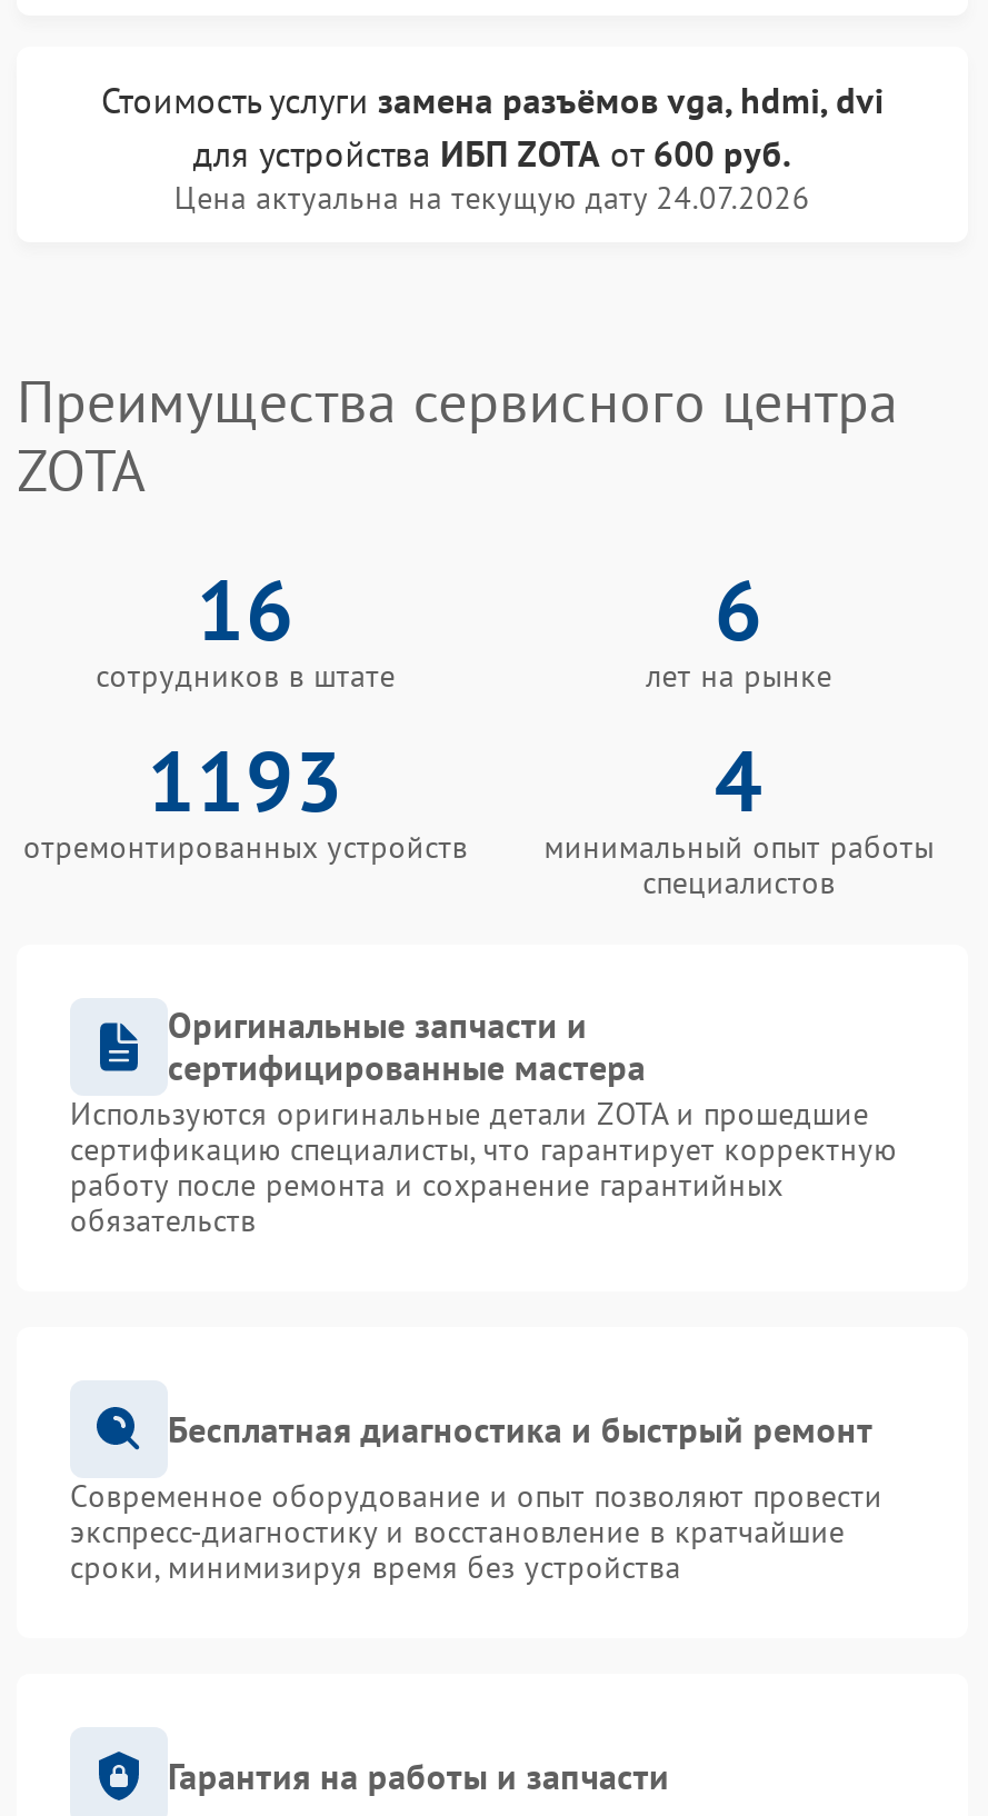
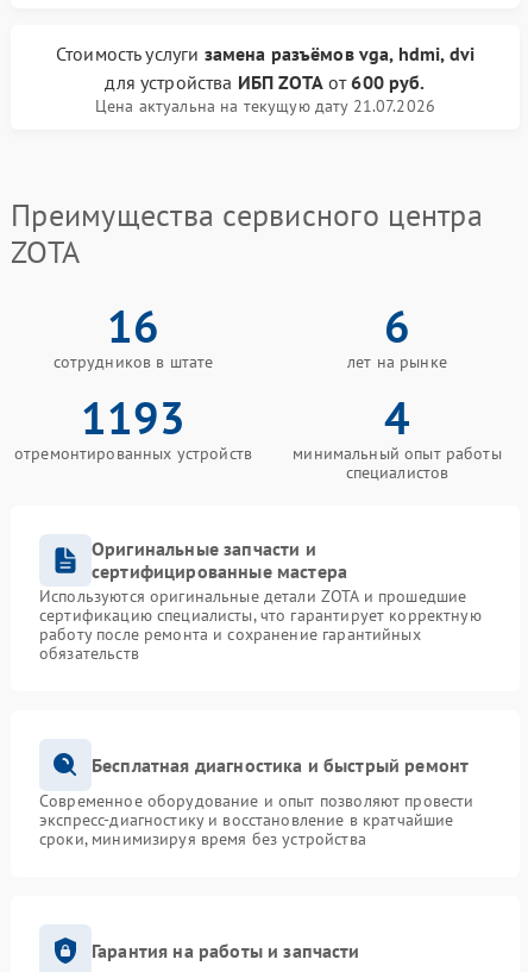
[174,178,810,218] Цена актуальна на текущую дату 24.07.2026 -> [95,95,435,117] Цена актуальна на текущую дату 21.07.2026

